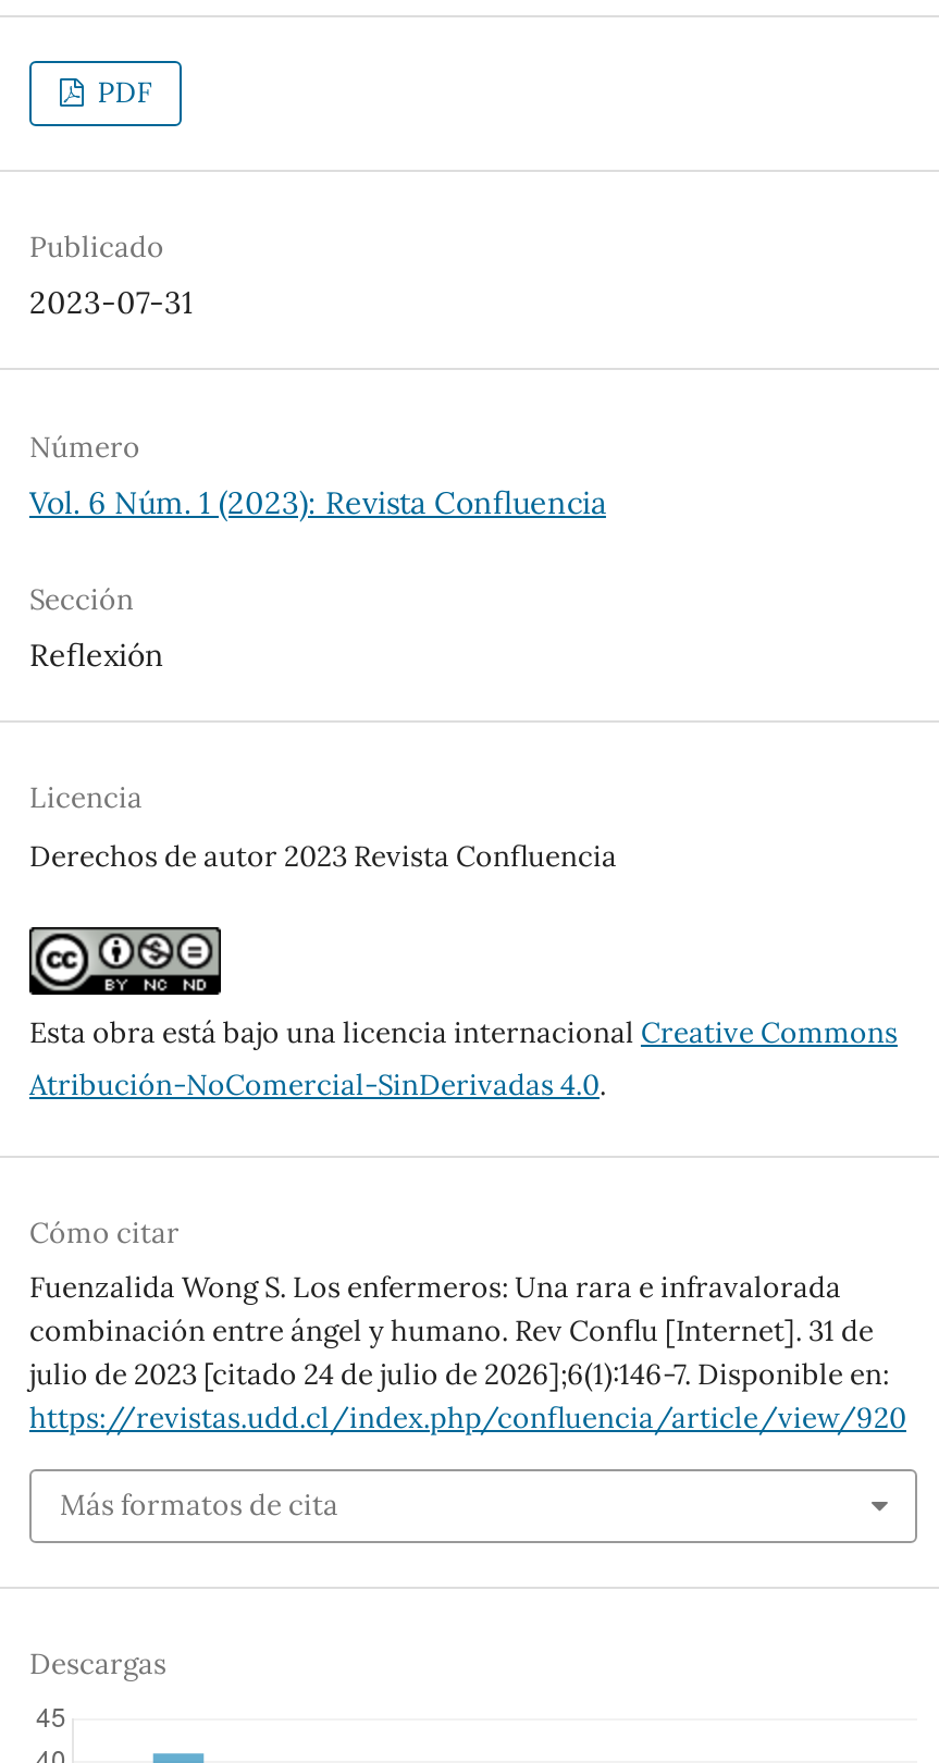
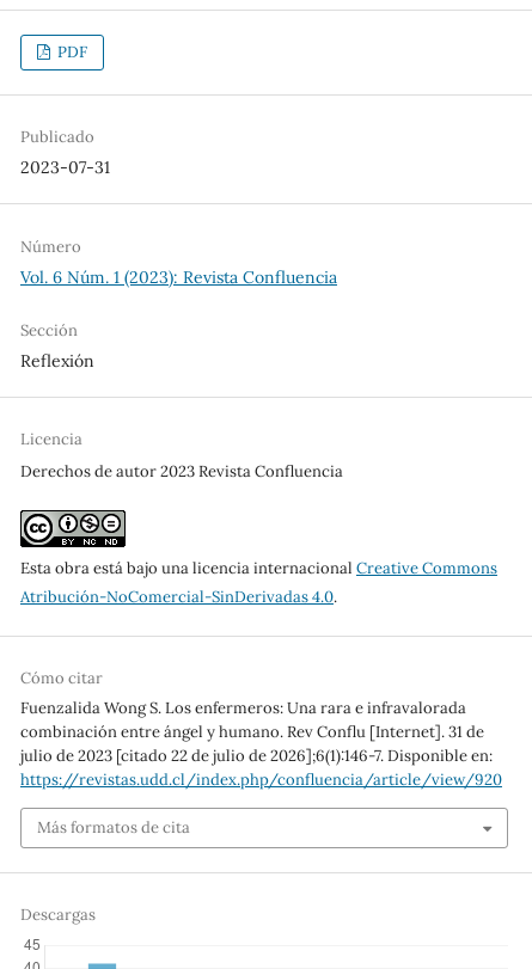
[29,1355,889,1392] julio de 2023 [citado 24 de julio de 2026];6(1):146-7. Disponible en: -> [20,745,493,765] julio de 2023 [citado 22 de julio de 2026];6(1):146-7. Disponible en:

